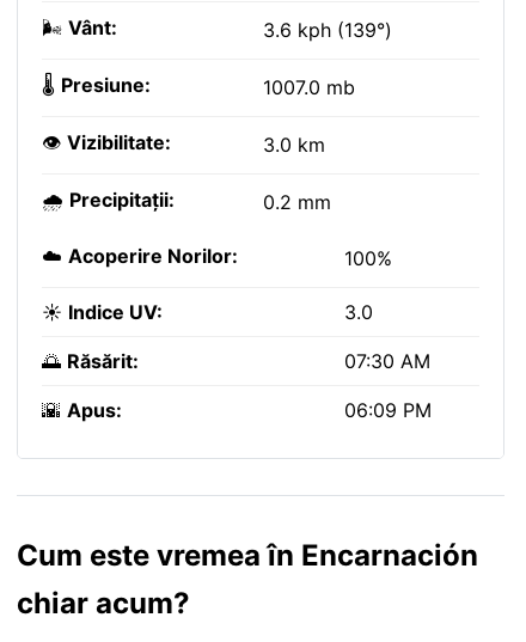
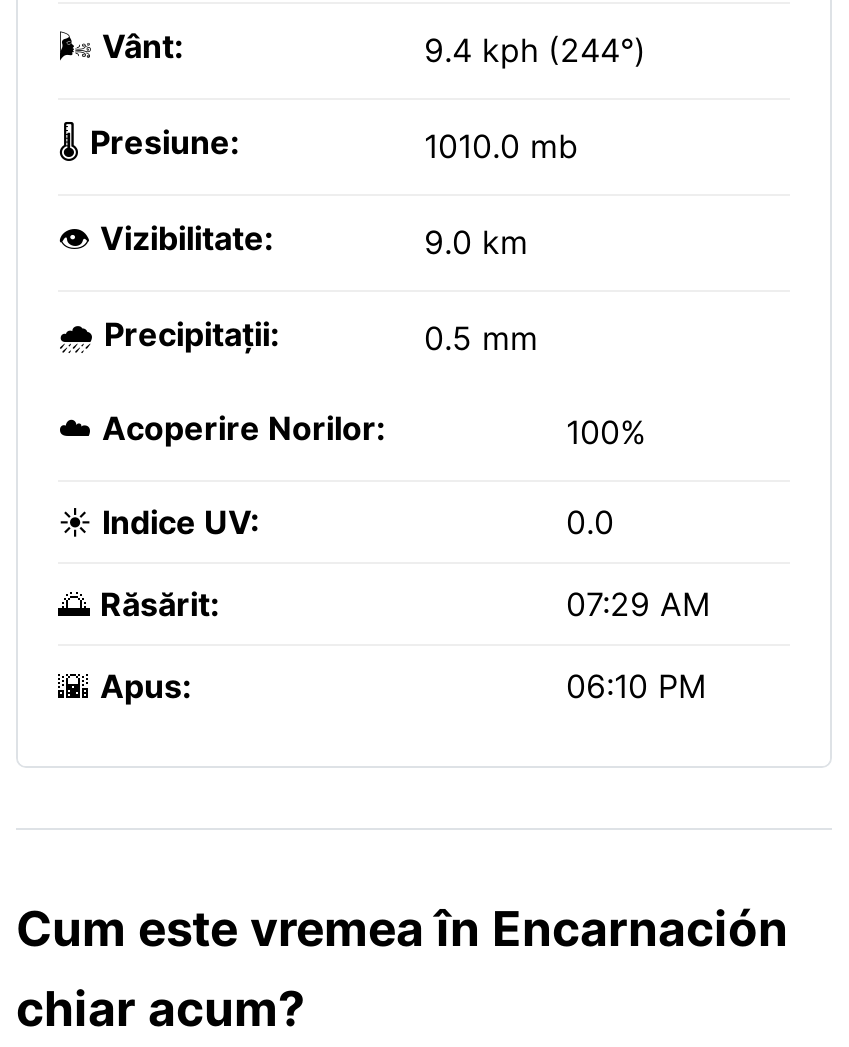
[263,18,392,42] 3.6 kph (139°) -> [424,30,646,70] 9.4 kph (244°)
[263,75,355,99] 1007.0 mb -> [424,126,578,166] 1010.0 mb
[263,133,325,157] 3.0 km -> [424,222,528,262] 9.0 km
[263,190,331,214] 0.2 mm -> [424,318,538,358] 0.5 mm
[344,300,373,324] 3.0 -> [566,502,614,542] 0.0
[344,349,430,373] 07:30 AM -> [566,584,710,624] 07:29 AM
[344,398,432,422] 06:09 PM -> [566,666,706,706] 06:10 PM

